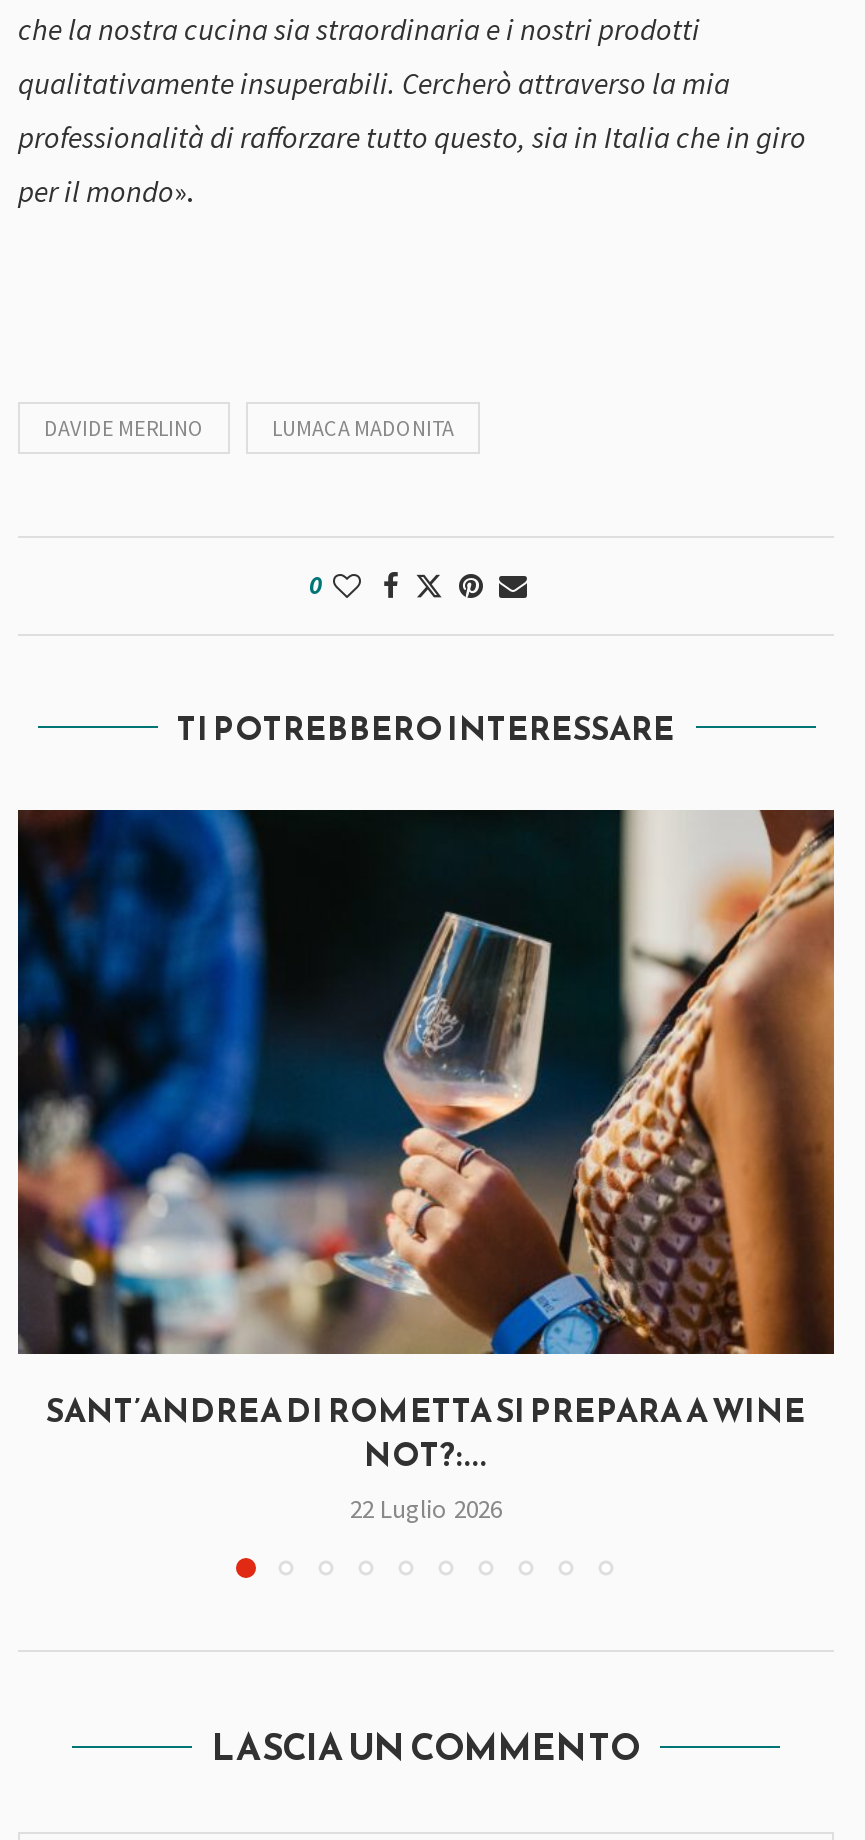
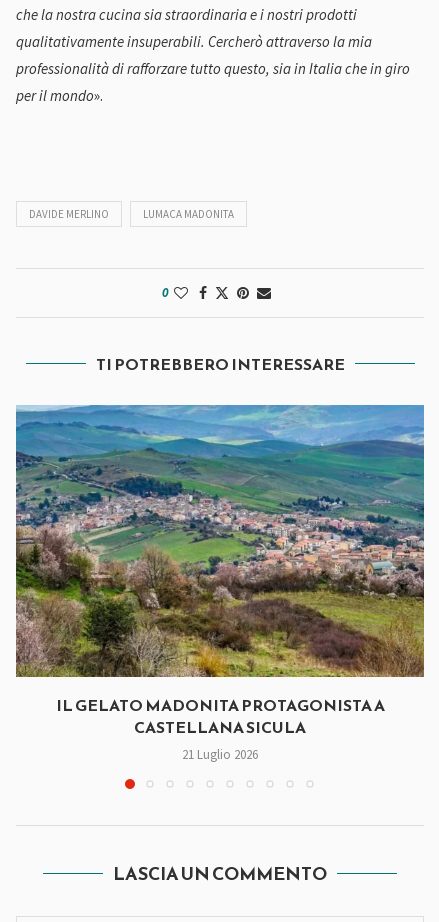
[16,808,836,1526] [image] | SANT’ANDREA DI ROMETTA SI PREPARA A WINE | NOT?:... | 22 Luglio 2026 -> [15,404,425,763] [image] | IL GELATO MADONITA PROTAGONISTA A | CASTELLANA SICULA | 21 Luglio 2026

